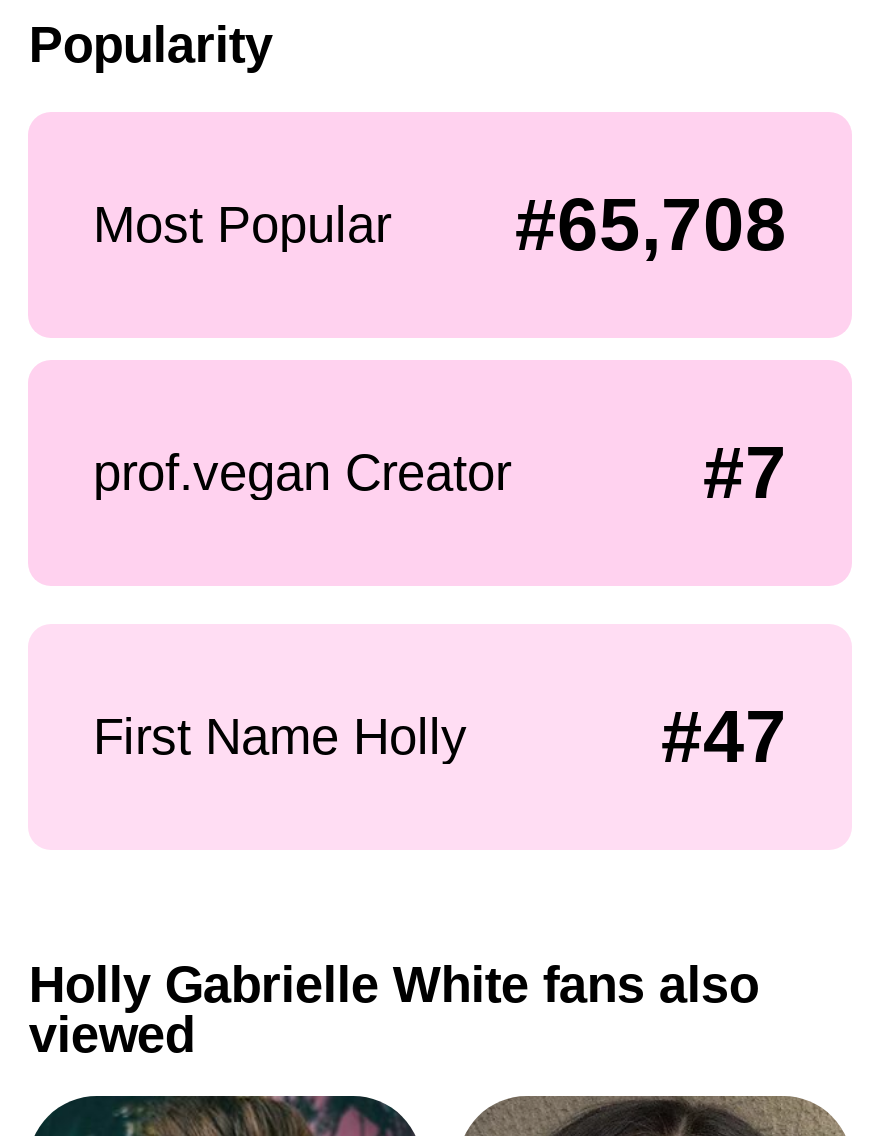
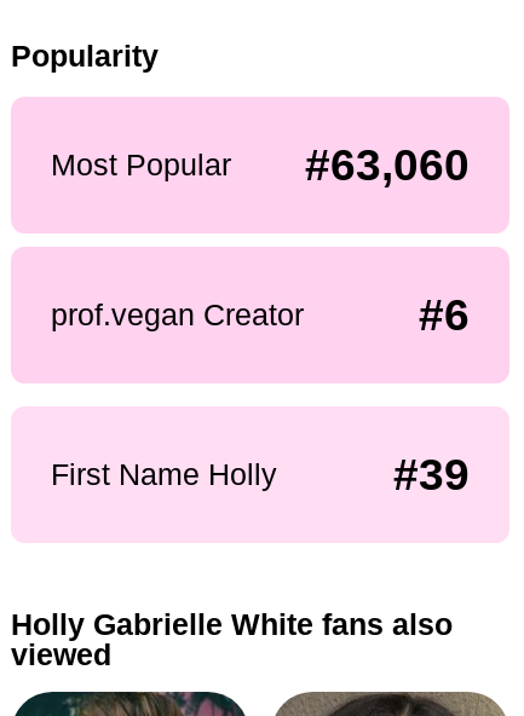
[515,184,787,266] #65,708 -> [306,140,470,190] #63,060
[703,433,787,515] #7 -> [419,291,470,340] #6
[661,696,787,778] #47 -> [394,450,470,499] #39

